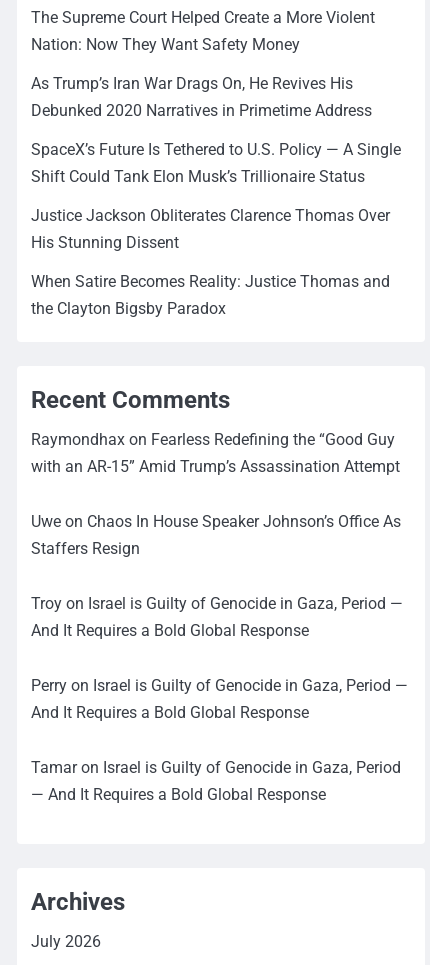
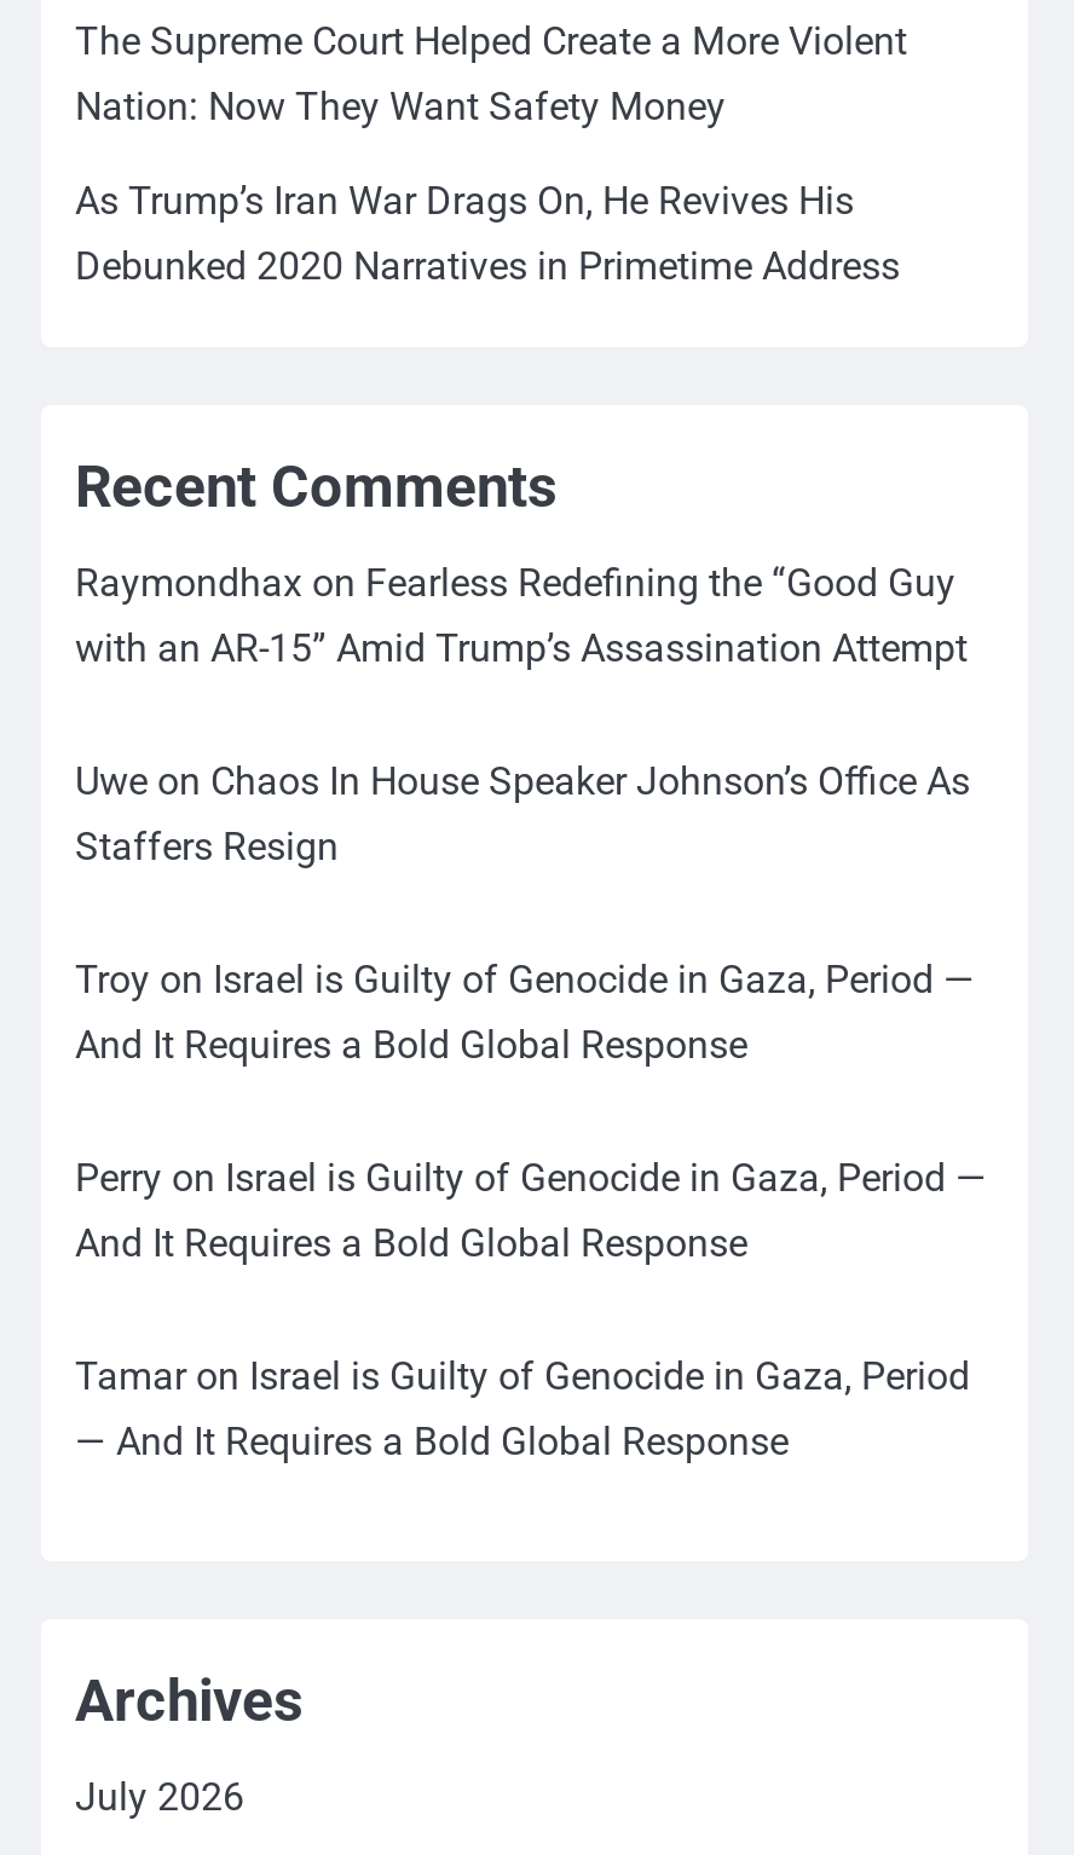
[31,140,401,318] SpaceX’s Future Is Tethered to U.S. Policy — A Single | Shift Could Tank Elon Musk’s Trillionaire Status | Justice Jackson Obliterates Clarence Thomas Over | His Stunning Dissent | When Satire Becomes Reality: Justice Thomas and | the Clayton Bigsby Paradox -> none

